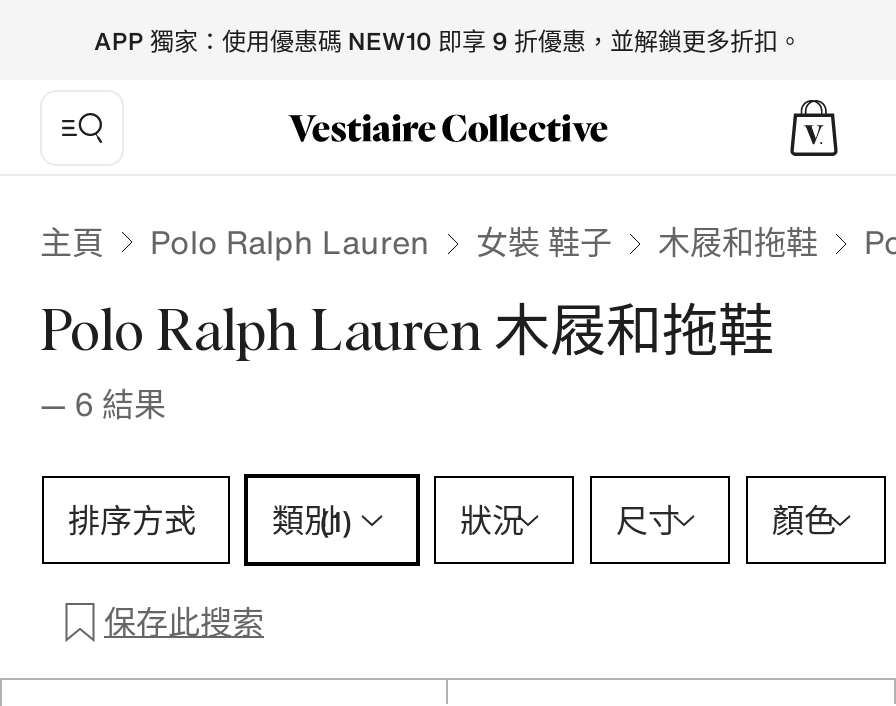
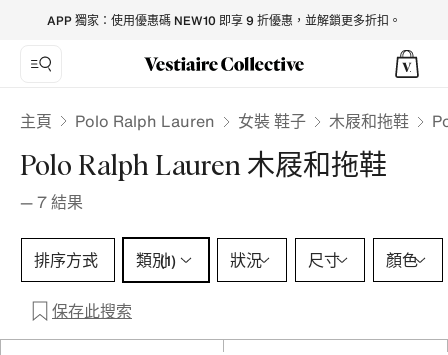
[40,380,166,428] — 6 結果 -> [20,190,83,214] — 7 結果

